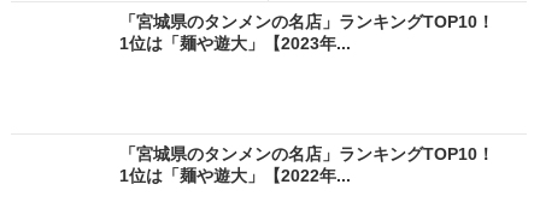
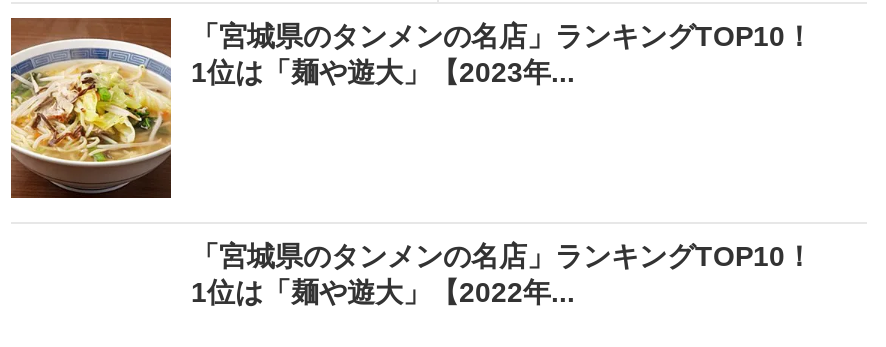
none -> [9,16,173,200] [image]

